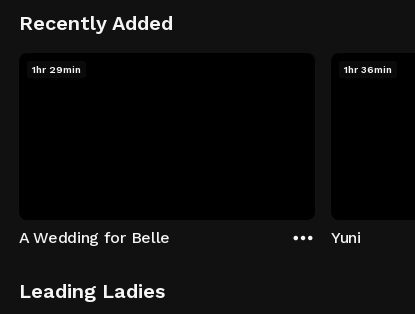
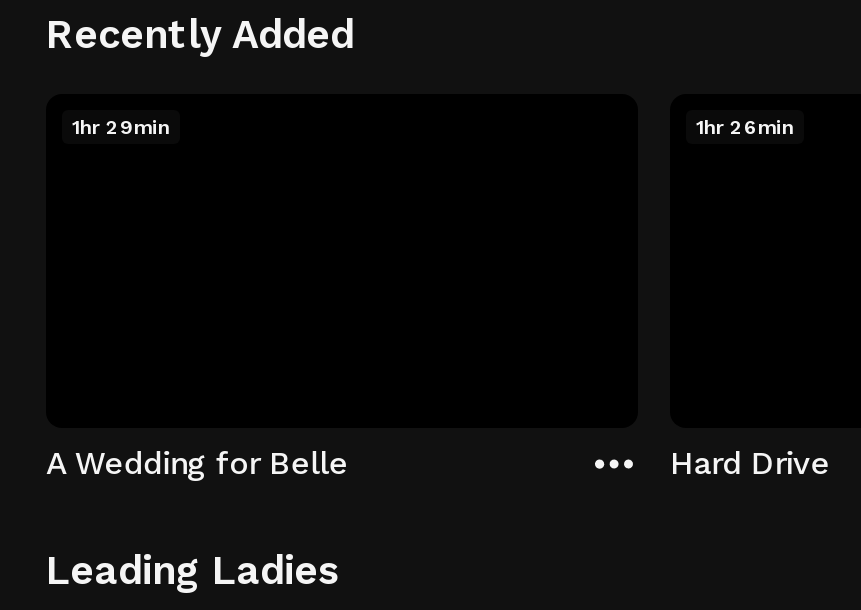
[344,64,392,75] 1hr 36min -> [696,116,794,138] 1hr 26min
[331,227,361,246] Yuni -> [670,443,830,481] Hard Drive

